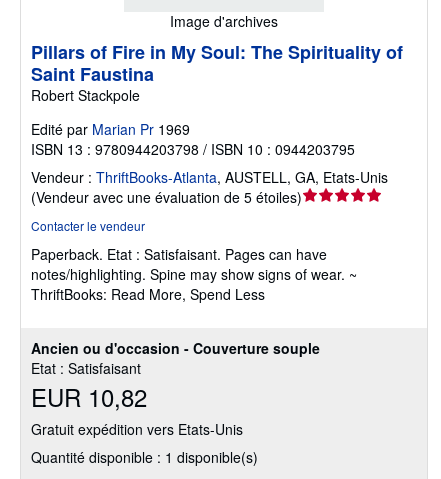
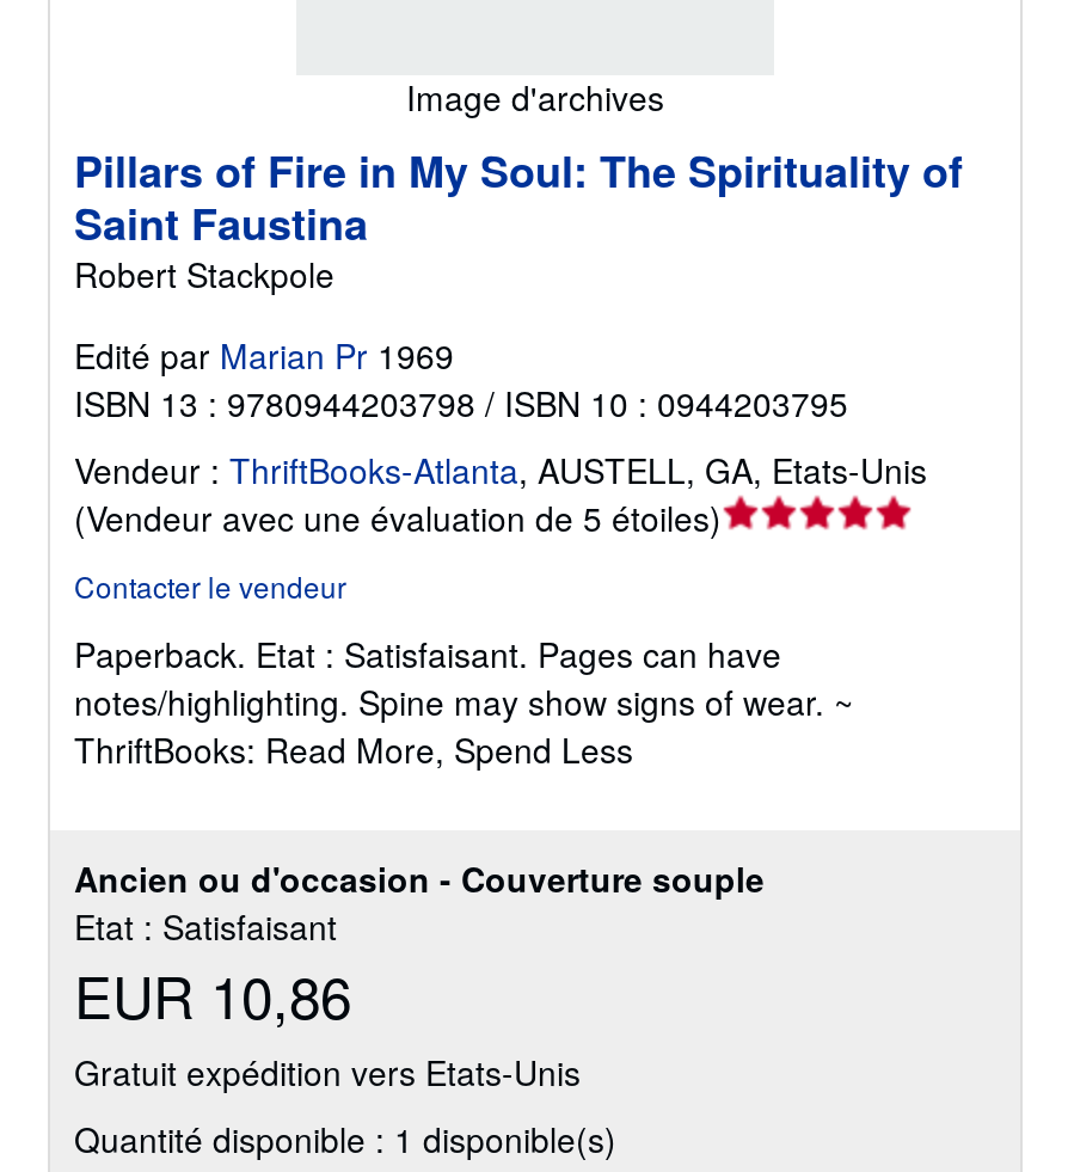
[31,379,147,414] EUR 10,82 -> [74,951,351,1035] EUR 10,86

